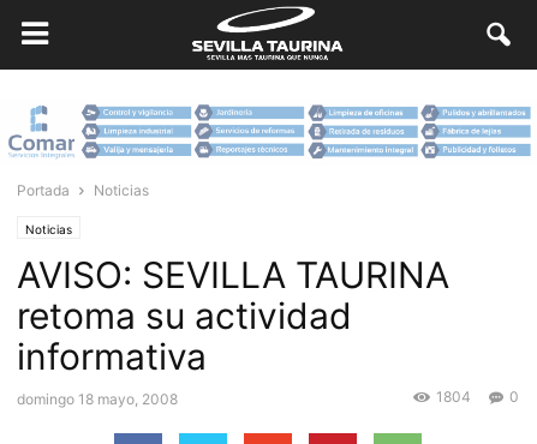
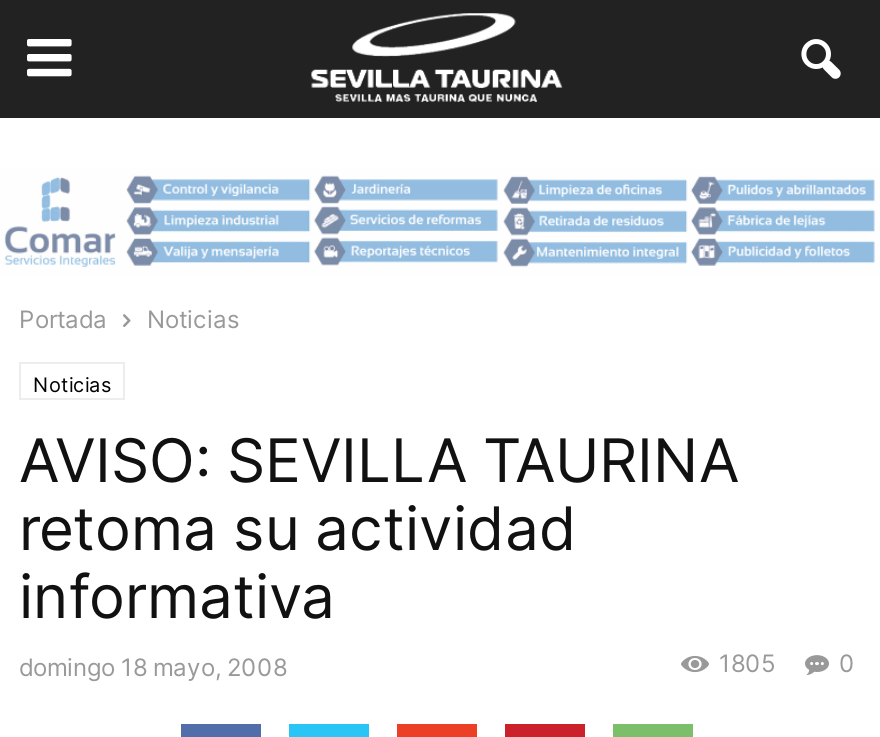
[436,388,471,406] 1804 -> [719,648,775,678] 1805

